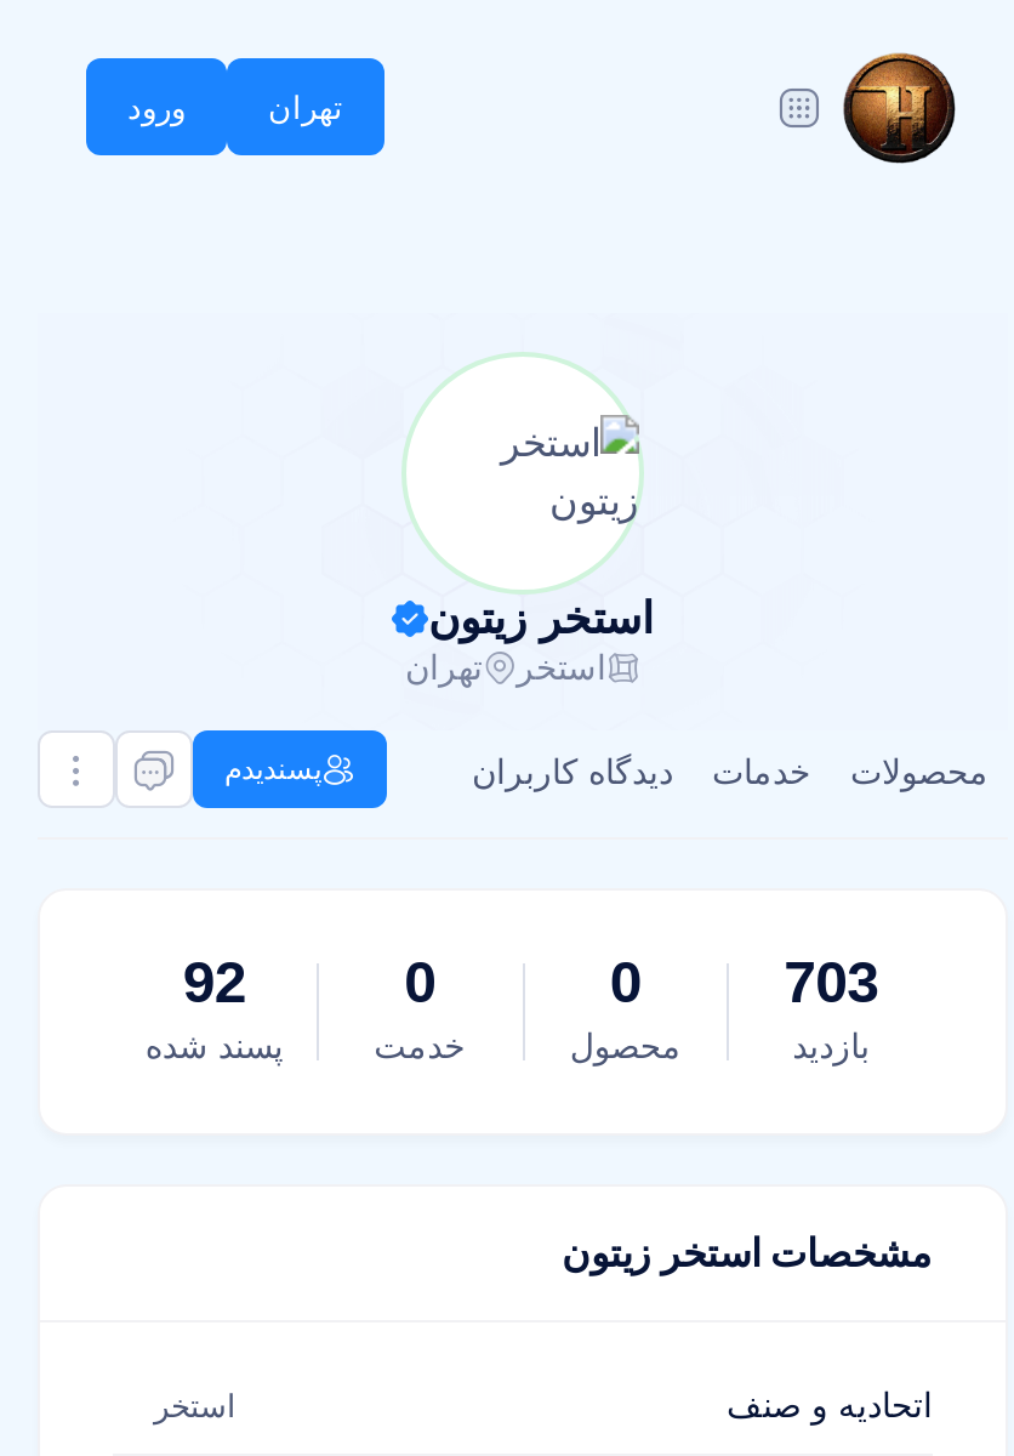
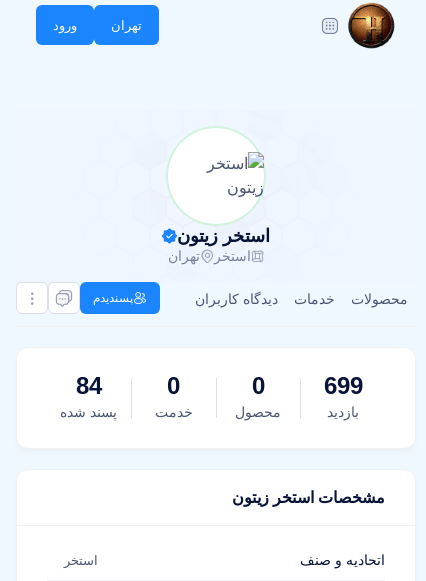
[183,949,246,1014] 92 -> [76,372,102,399] 84
[784,949,878,1014] 703 -> [324,372,363,399] 699

